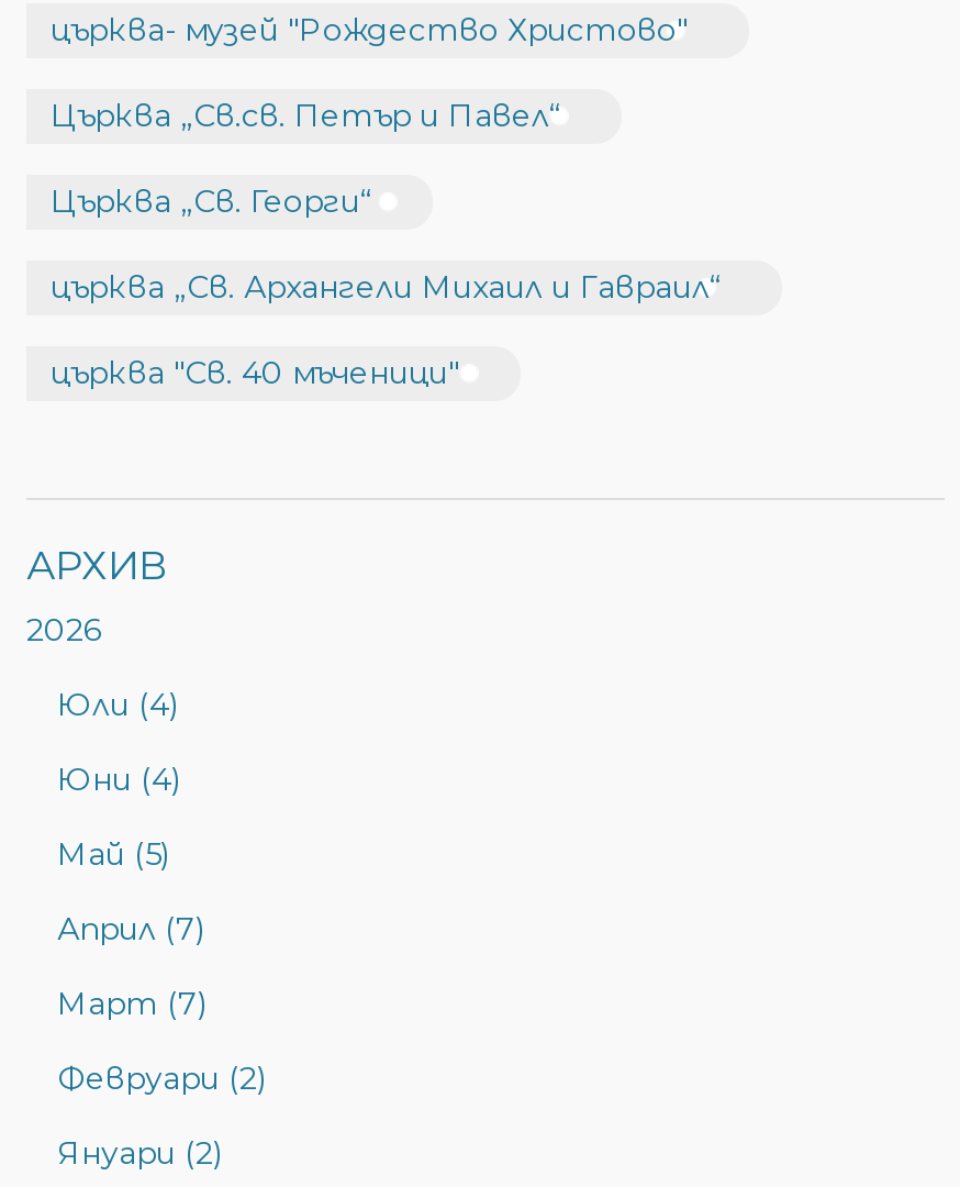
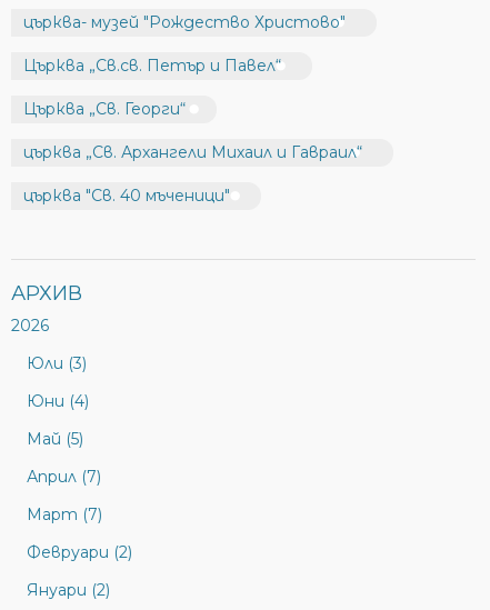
[57,685,178,724] Юли (4) -> [27,353,87,373] Юли (3)

